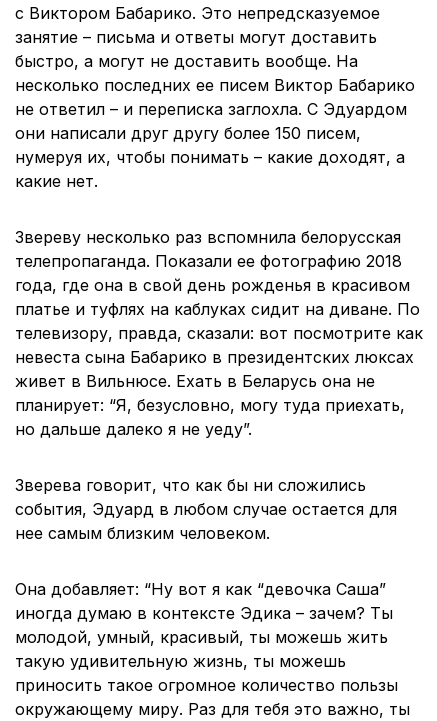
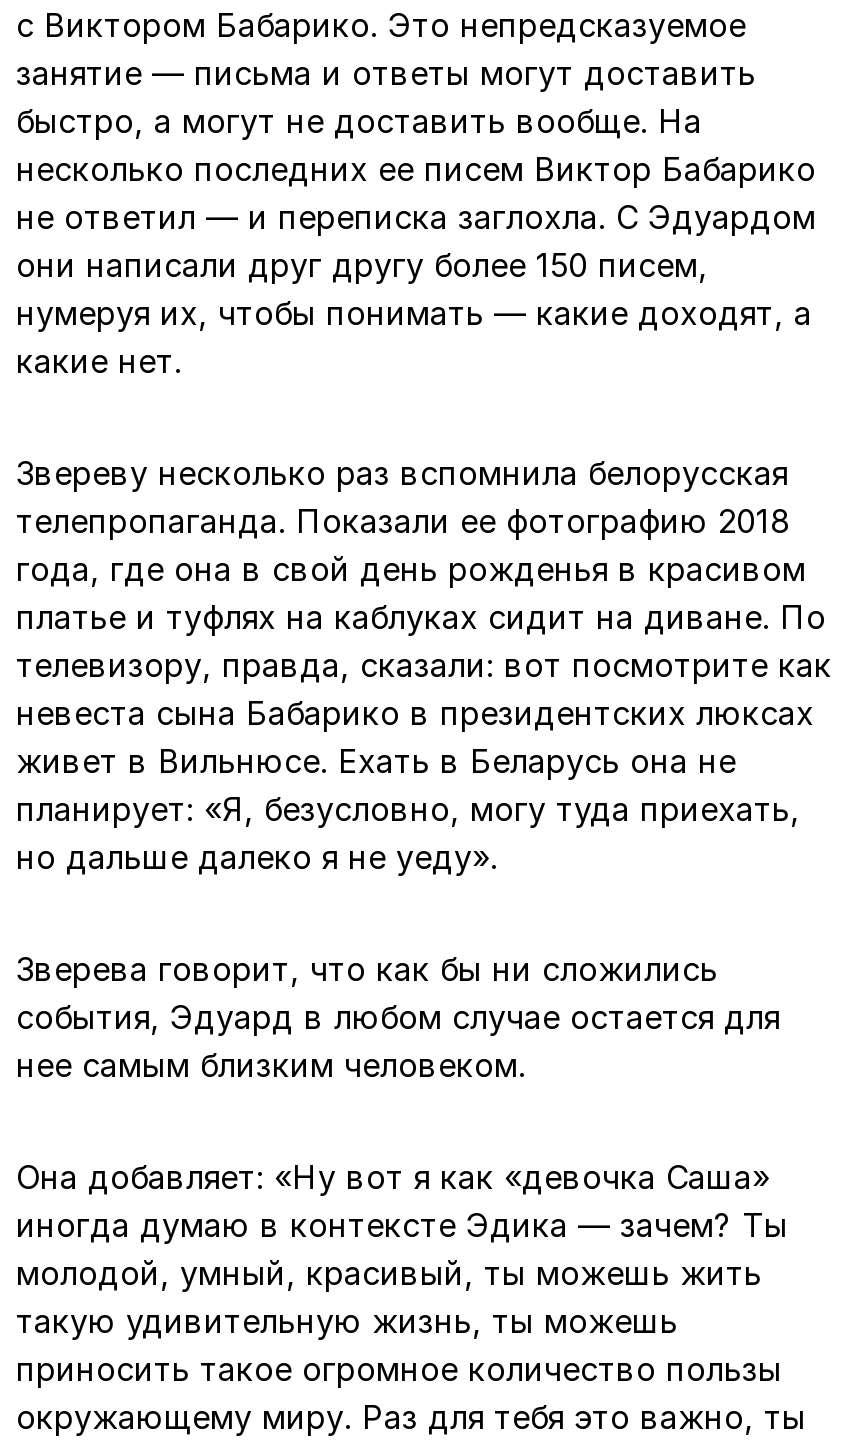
[15,27,377,47] занятие – письма и ответы могут доставить -> [16,53,756,93] занятие — письма и ответы могут доставить
[15,99,407,119] не ответил – и переписка заглохла. С Эдуардом -> [16,197,816,237] не ответил — и переписка заглохла. С Эдуардом
[15,147,405,167] нумеруя их, чтобы понимать – какие доходят, а -> [16,293,812,333] нумеруя их, чтобы понимать — какие доходят, а
[15,395,405,415] планирует: “Я, безусловно, могу туда приехать, -> [16,789,800,829] планирует: «Я, безусловно, могу туда приехать,
[15,419,252,439] но дальше далеко я не уеду”. -> [16,837,498,877] но дальше далеко я не уеду».
[15,579,386,599] Она добавляет: “Ну вот я как “девочка Саша” -> [16,1157,770,1197] Она добавляет: «Ну вот я как «девочка Саша»
[15,603,393,623] иногда думаю в контексте Эдика – зачем? Ты -> [16,1205,788,1245] иногда думаю в контексте Эдика — зачем? Ты

